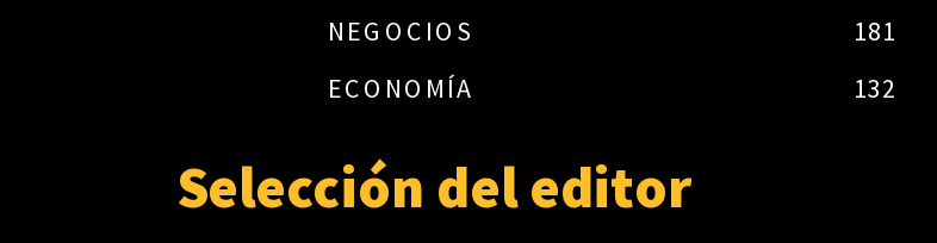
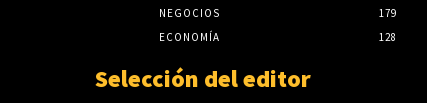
[854,15,896,48] 181 -> [379,6,397,20] 179
[854,72,896,105] 132 -> [379,30,397,44] 128

